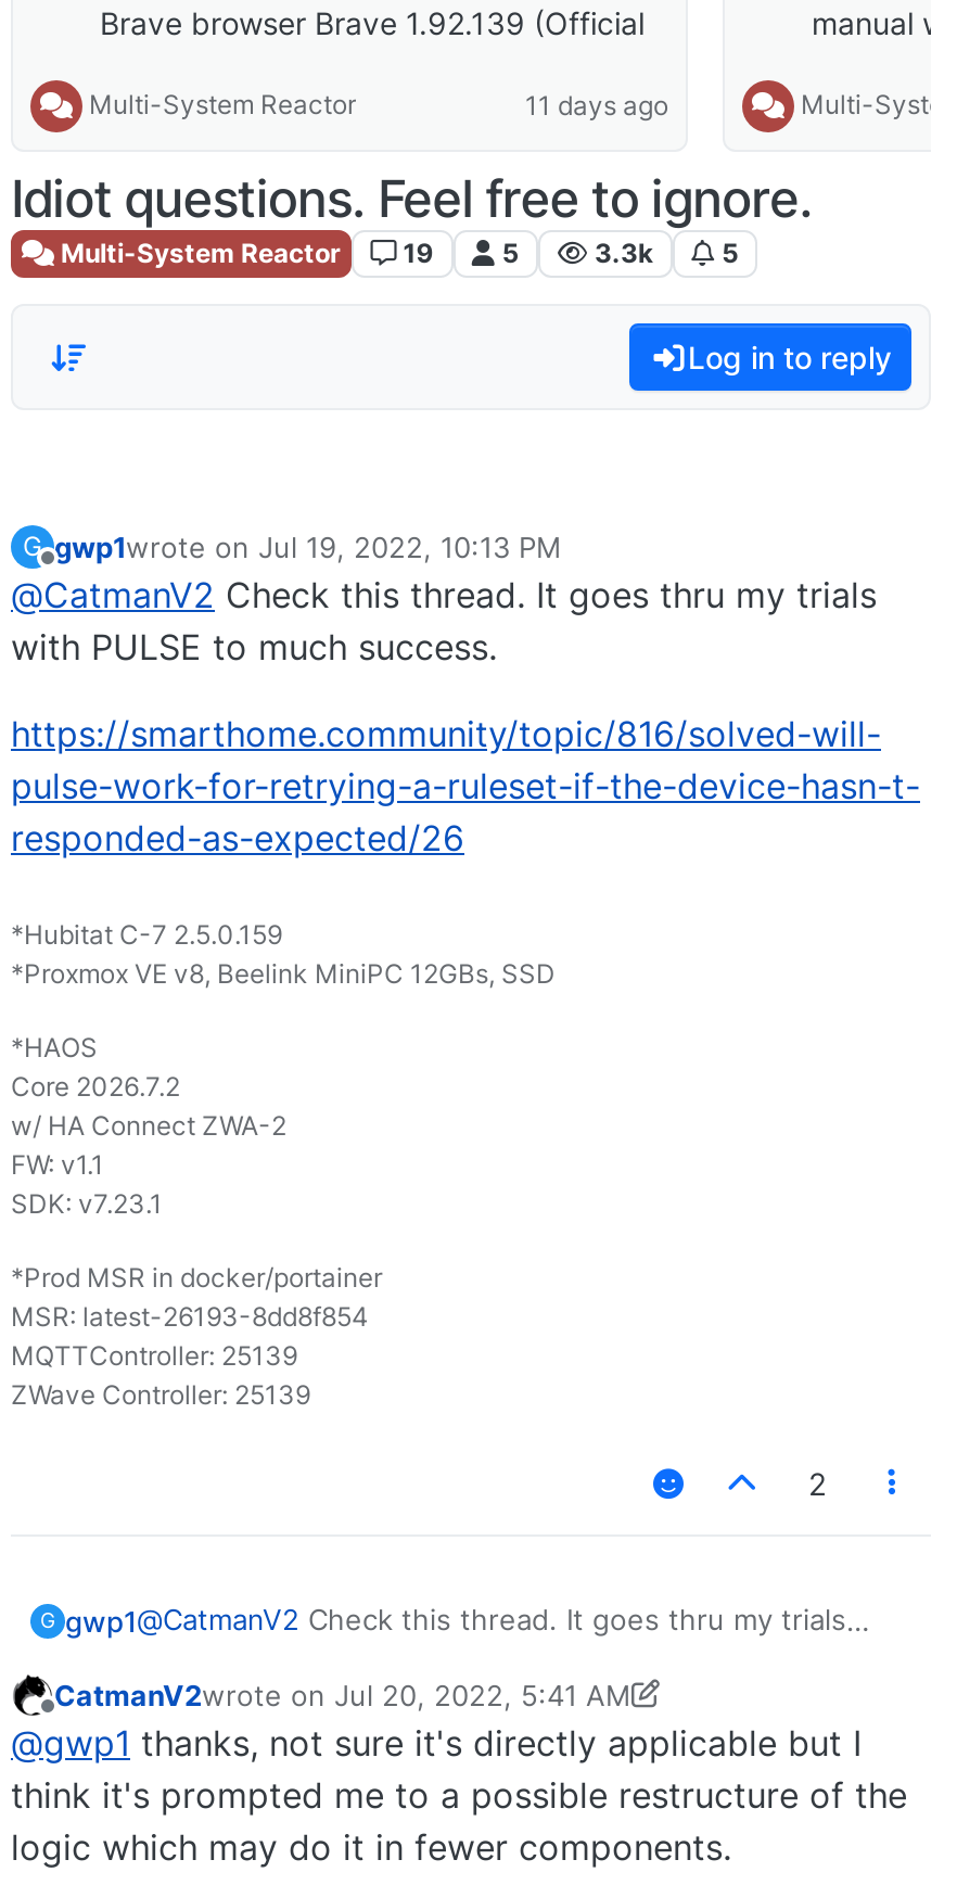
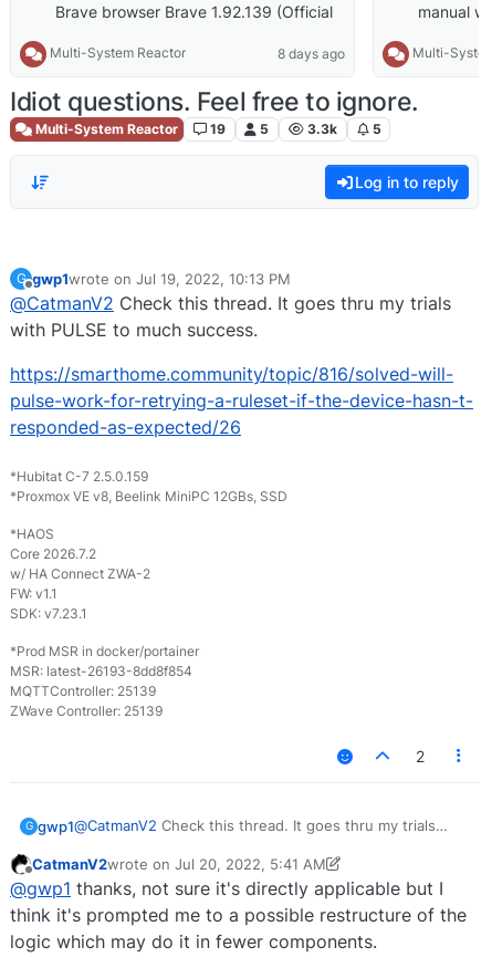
[525,89,668,122] 11 days ago -> [278,45,345,62] 8 days ago

